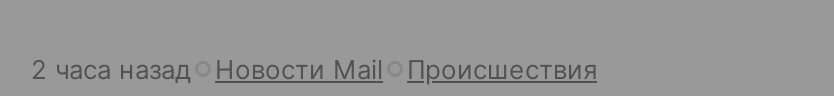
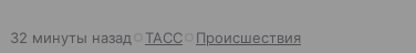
[31,54,383,86] 2 часа назад | Новости Mail -> [10,29,183,46] 32 минуты назад | ТАСС

